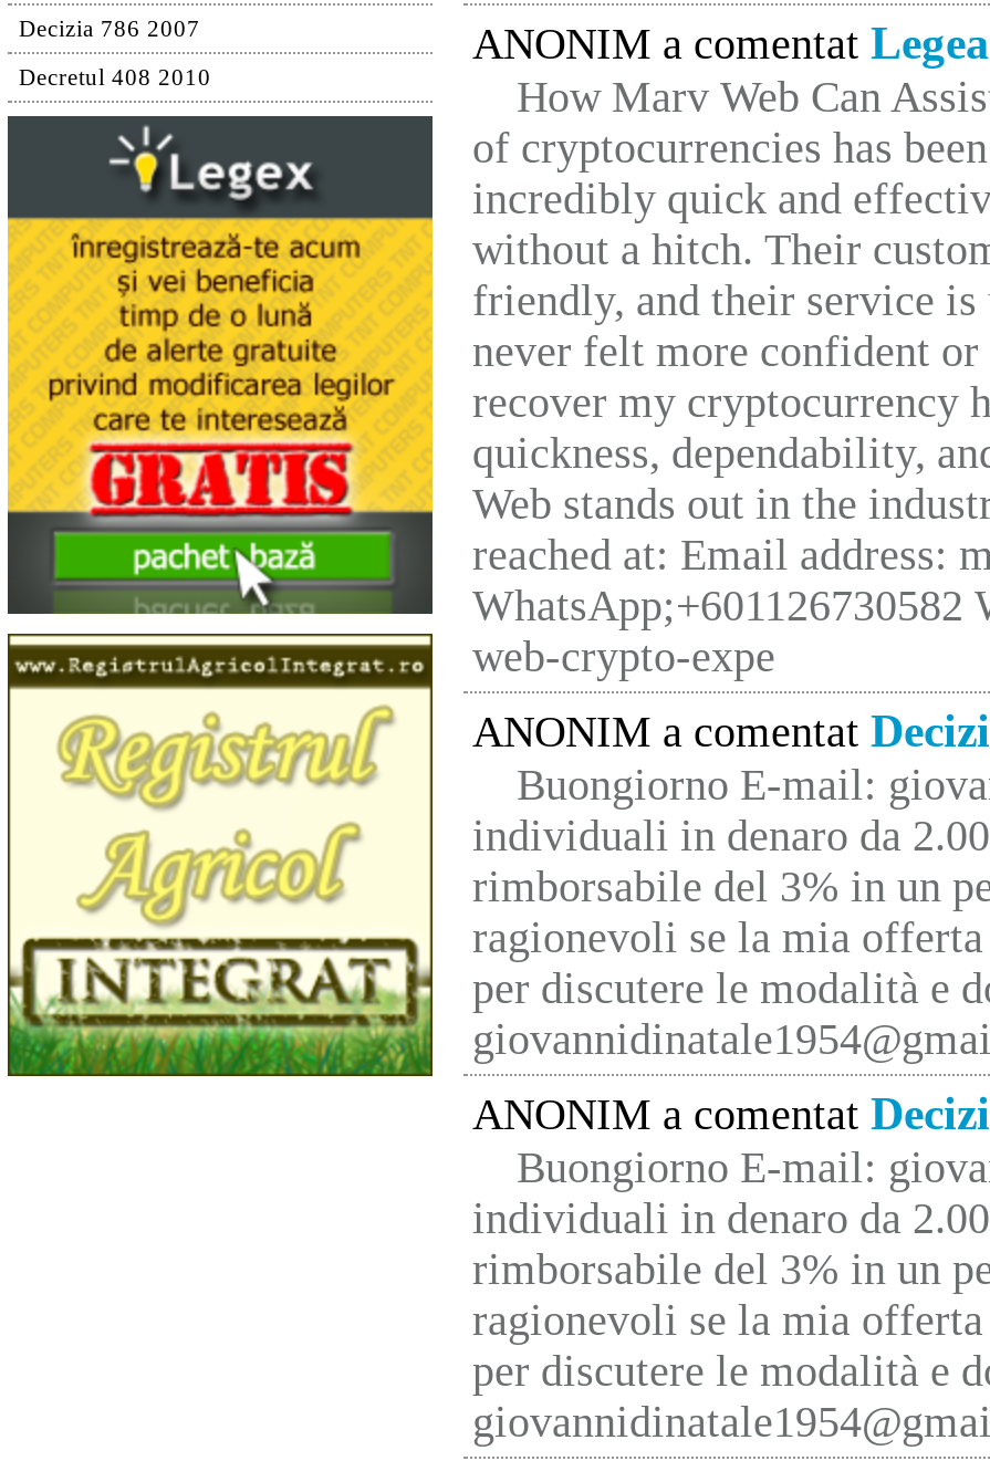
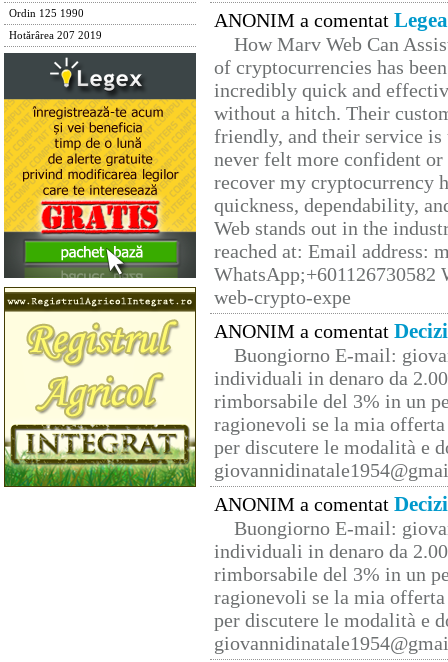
[19,17,200,41] Decizia 786 2007 -> [9,8,84,19] Ordin 125 1990
[19,65,211,90] Decretul 408 2010 -> [9,30,102,41] Hotărârea 207 2019

